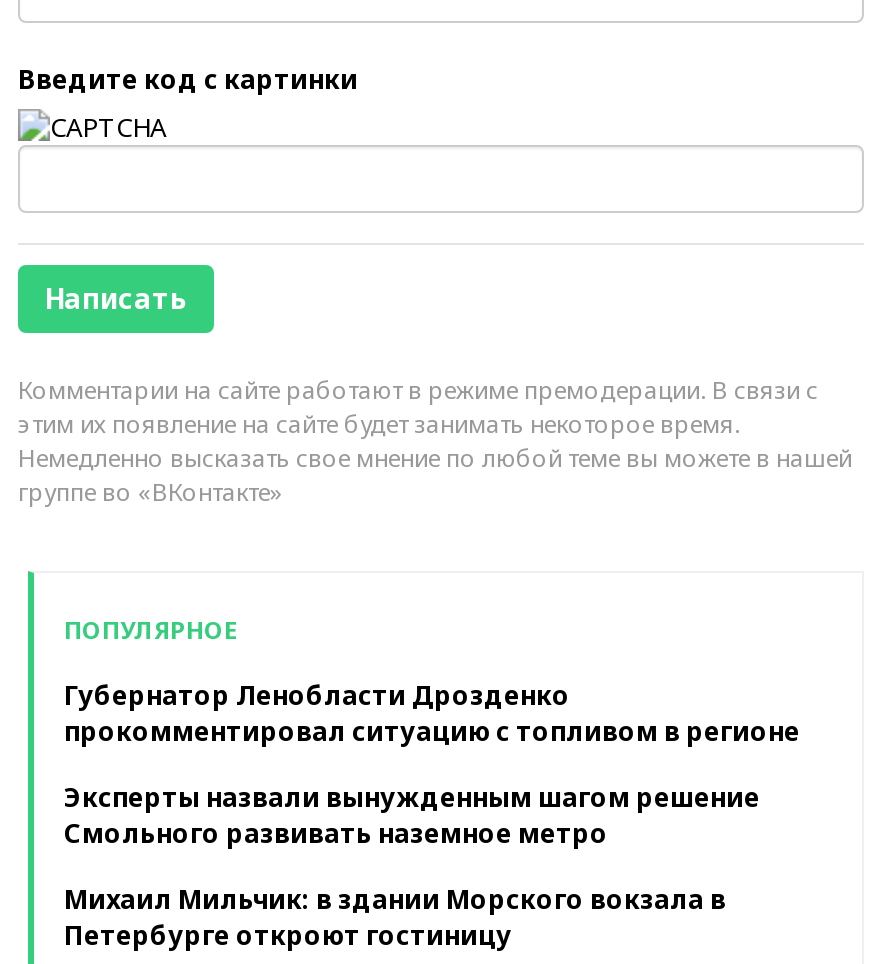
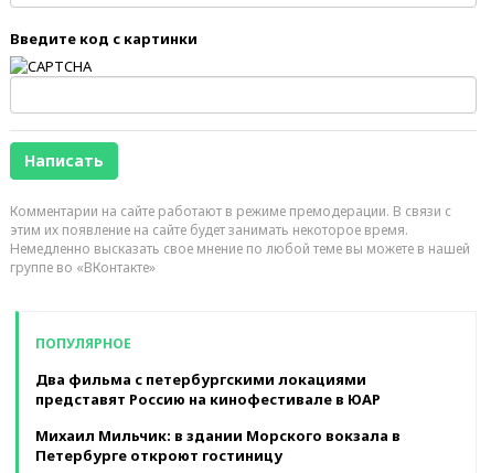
[64,678,800,852] Губернатор Ленобласти Дрозденко | прокомментировал ситуацию с топливом в регионе | Эксперты назвали вынужденным шагом решение | Смольного развивать наземное метро -> [35,369,381,409] Два фильма с петербургскими локациями | представят Россию на кинофестивале в ЮАР

